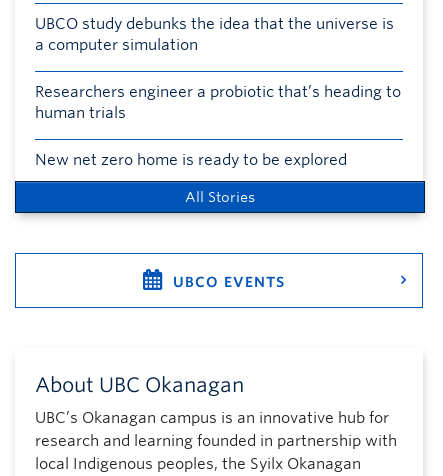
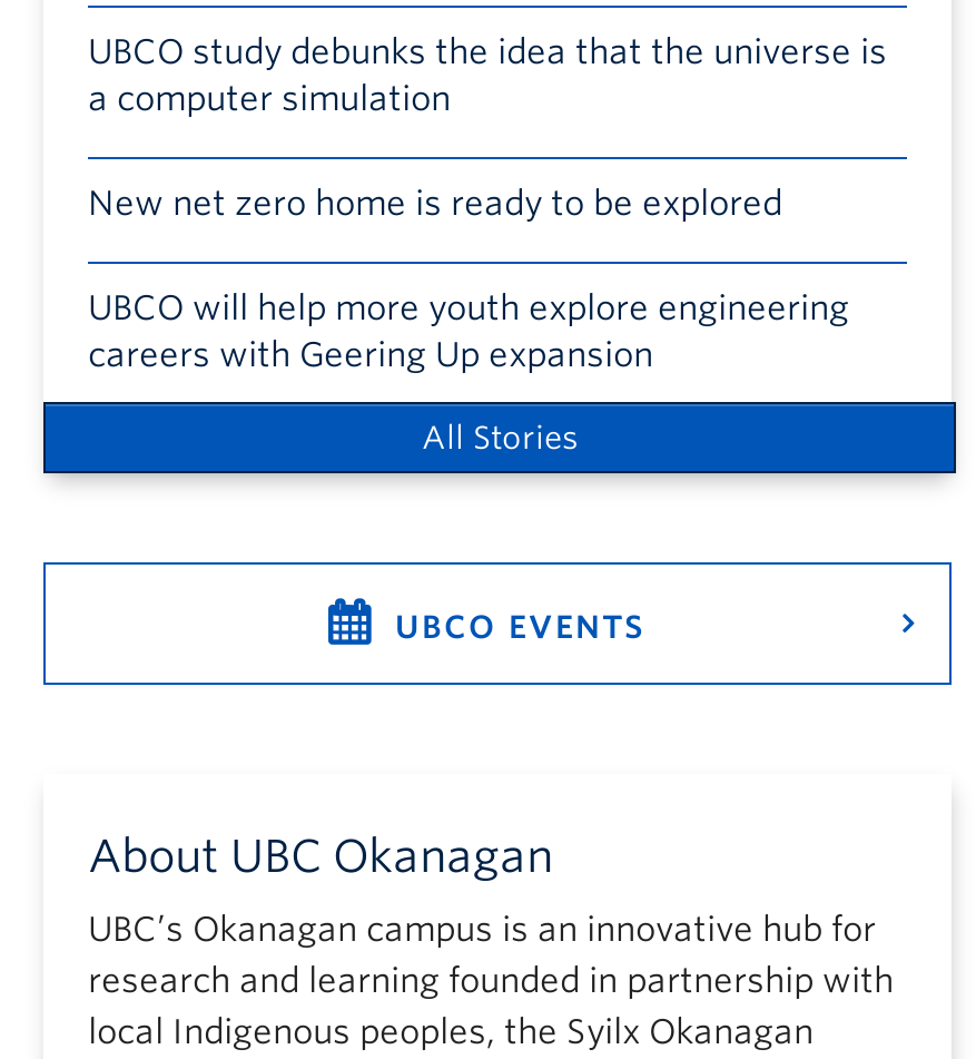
[35,83,401,122] Researchers engineer a probiotic that’s heading to | human trials -> none
moved [35,151,347,169] -> [88,184,782,224]: New net zero home is ready to be explored
none -> [88,288,849,375] UBCO will help more youth explore engineering | careers with Geering Up expansion

